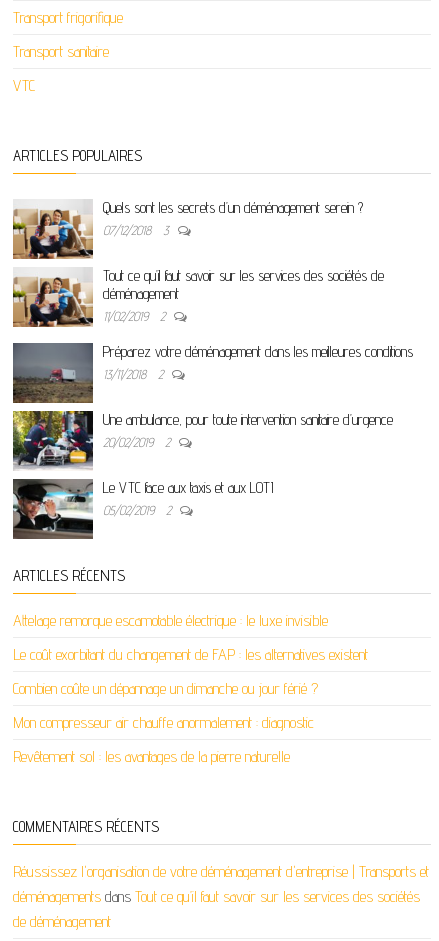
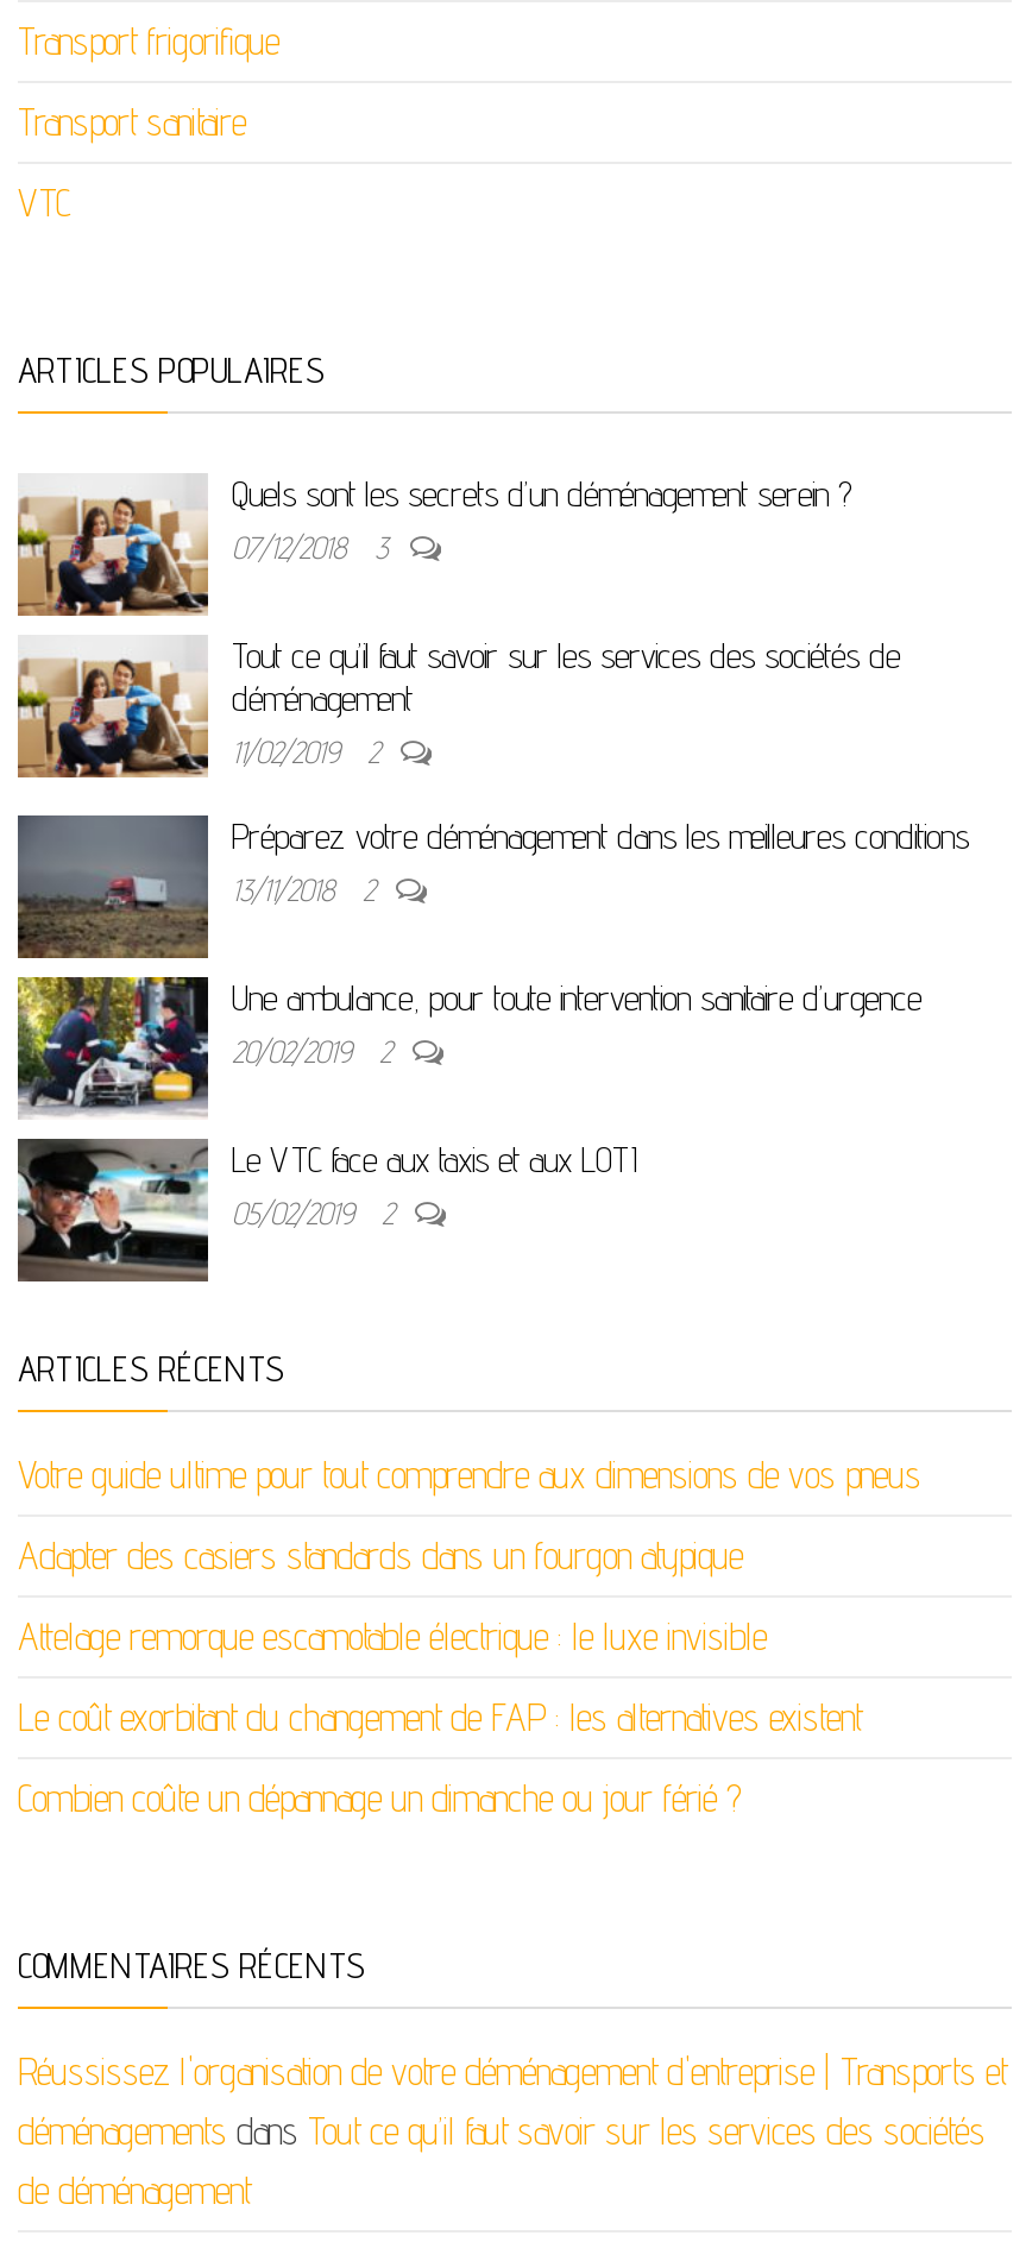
none -> [18,1453,921,1579] Votre guide ultime pour tout comprendre aux dimensions de vos pneus | Adapter des casiers standards dans un fourgon atypique
moved [13,611,368,698] -> [18,1615,862,1822]: Attelage remorque escamotable électrique : le luxe invisible | Le coût exorbitant du changement de FAP : les alternatives existent | Combien coûte un dépannage un dimanche ou jour férié ?
[13,713,314,766] Mon compresseur air chauffe anormalement : diagnostic | Revêtement sol : les avantages de la pierre naturelle -> none

